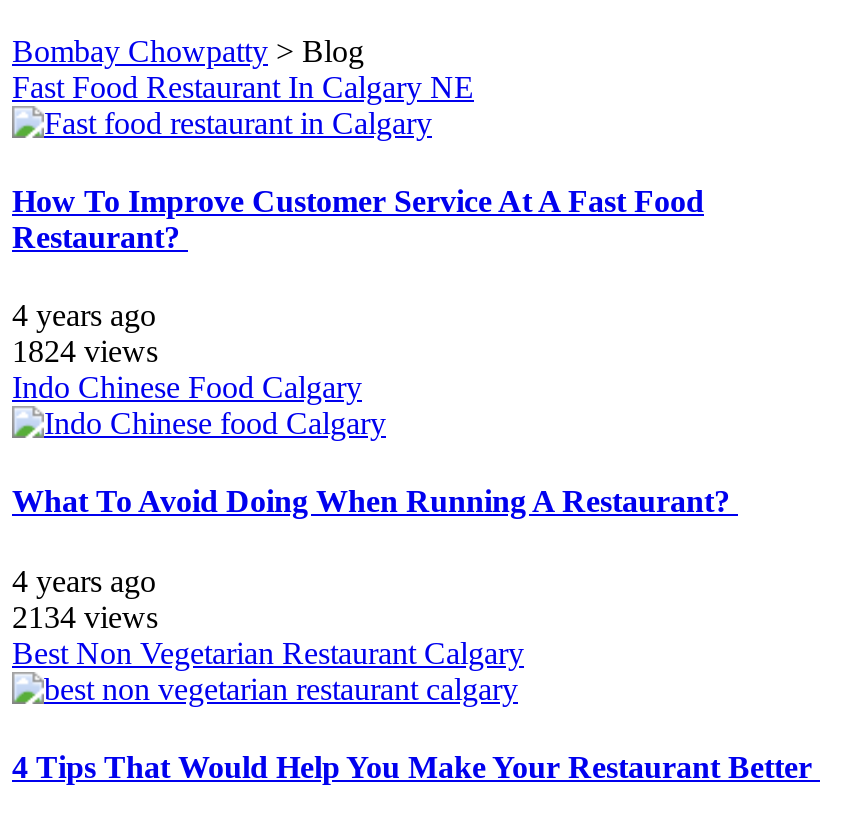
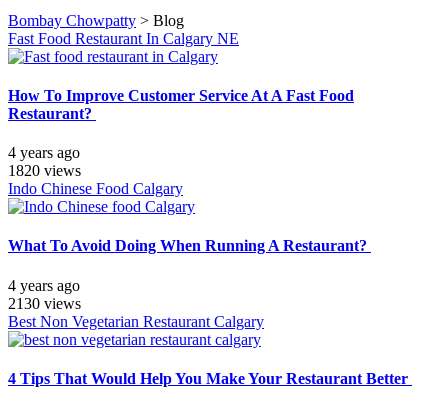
[12,334,158,368] 1824 views -> [8,162,81,179] 1820 views
[12,600,158,634] 2134 views -> [8,295,81,312] 2130 views

